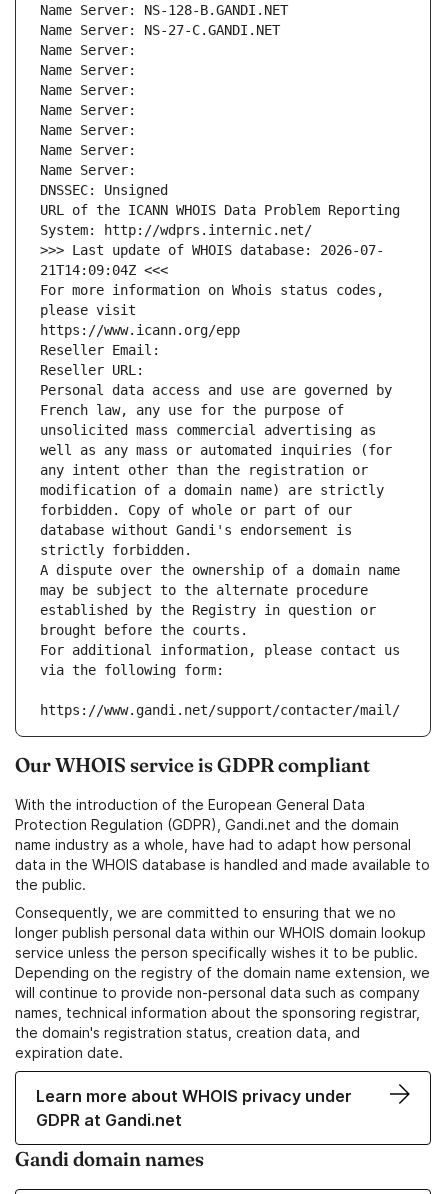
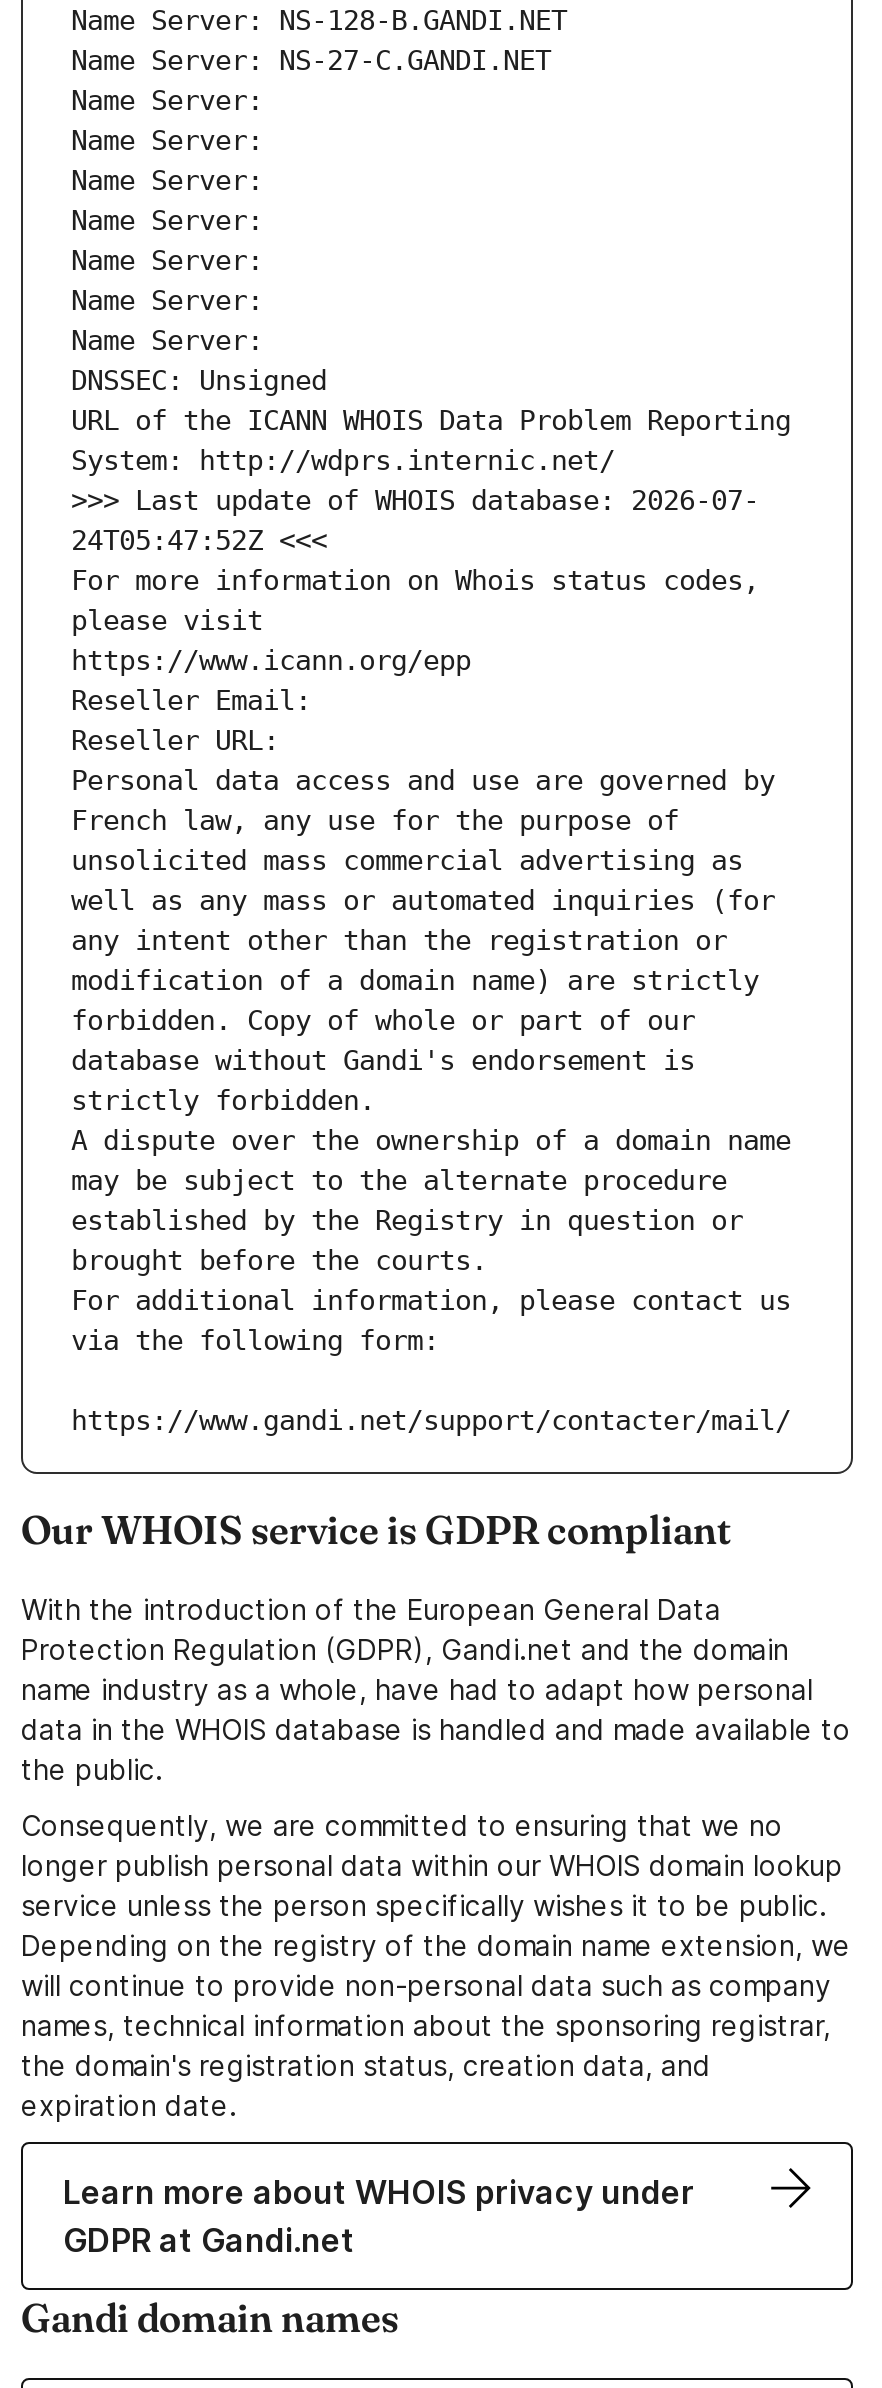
[40,262,168,278] 21T14:09:04Z <<< -> [71,525,327,557] 24T05:47:52Z <<<

